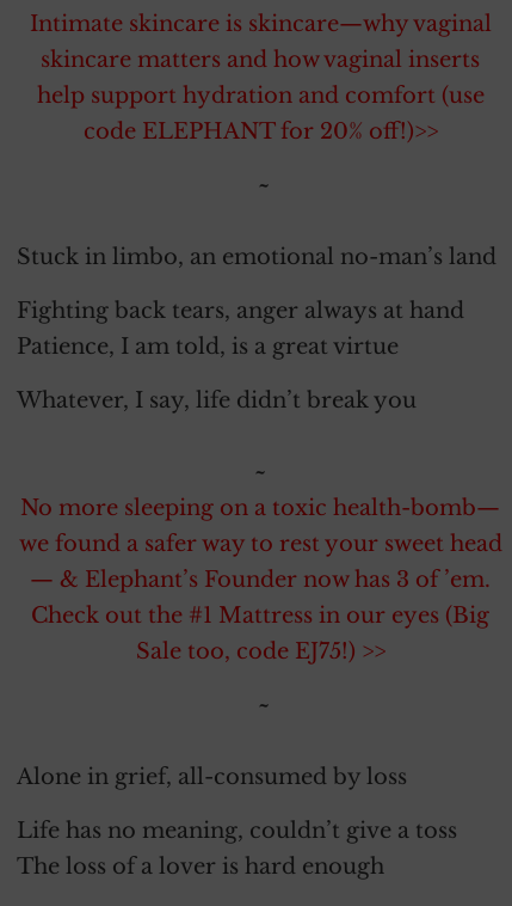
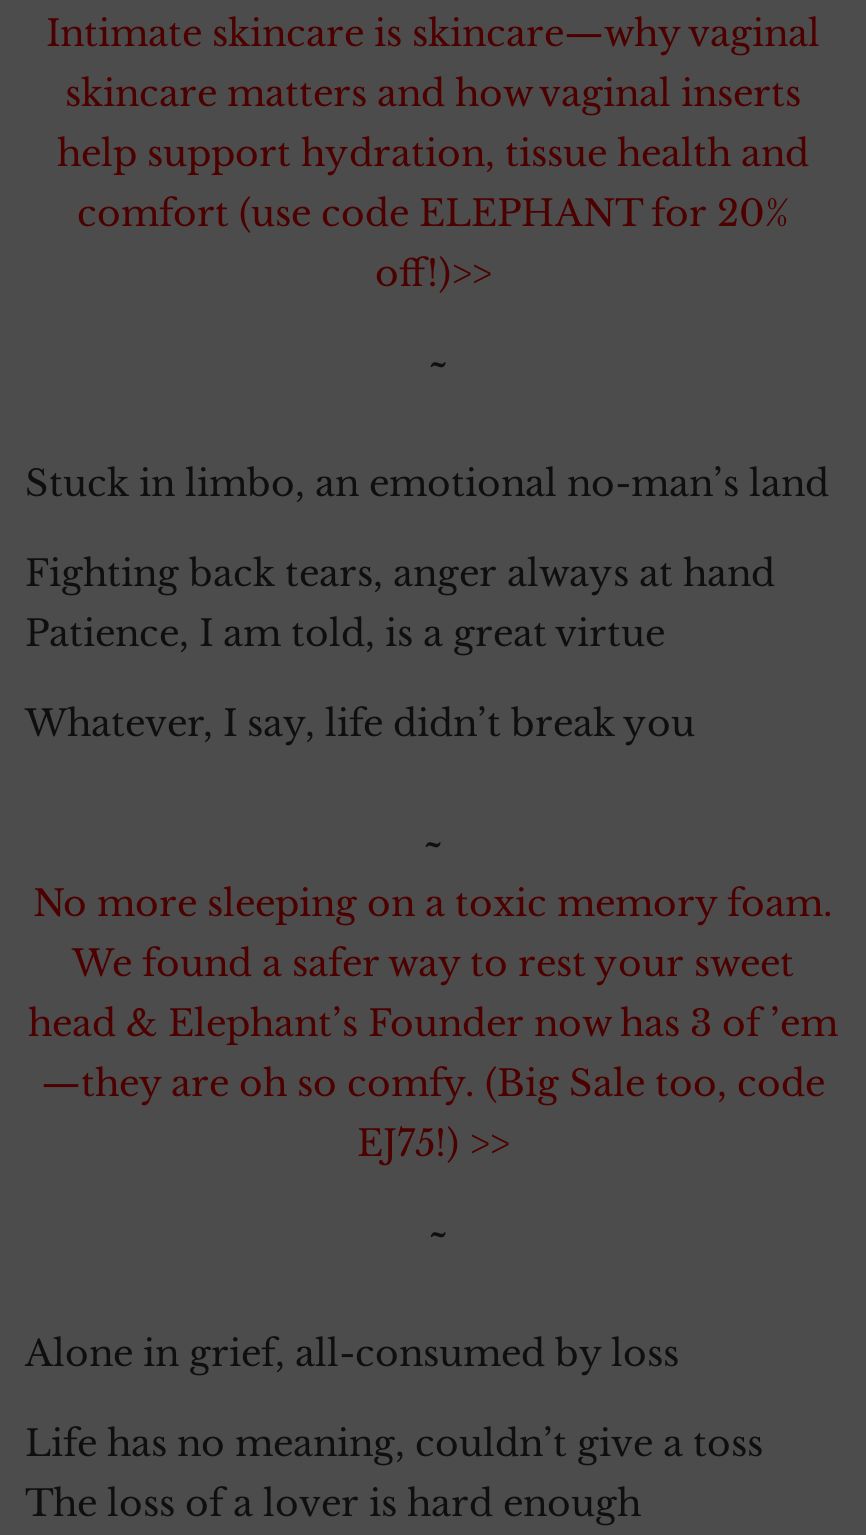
[36,82,484,144] help support hydration and comfort (use | code ELEPHANT for 20% off!)>> -> [57,131,809,295] help support hydration, tissue health and | comfort (use code ELEPHANT for 20% | off!)>>
[18,494,502,664] No more sleeping on a toxic health-bomb— | we found a safer way to rest your sweet head | — & Elephant’s Founder now has 3 of ’em. | Check out the #1 Mattress in our eyes (Big | Sale too, code EJ75!) >> -> [28,881,838,1165] No more sleeping on a toxic memory foam. | We found a safer way to rest your sweet | head & Elephant’s Founder now has 3 of ’em | —they are oh so comfy. (Big Sale too, code | EJ75!) >>

